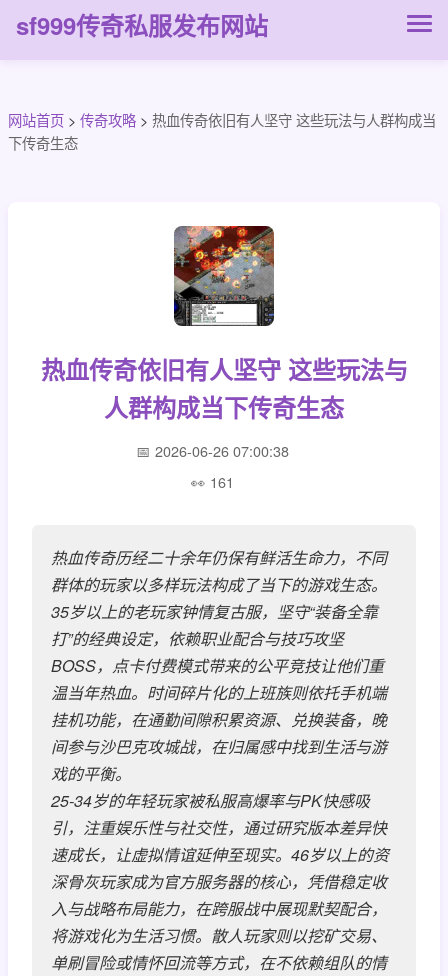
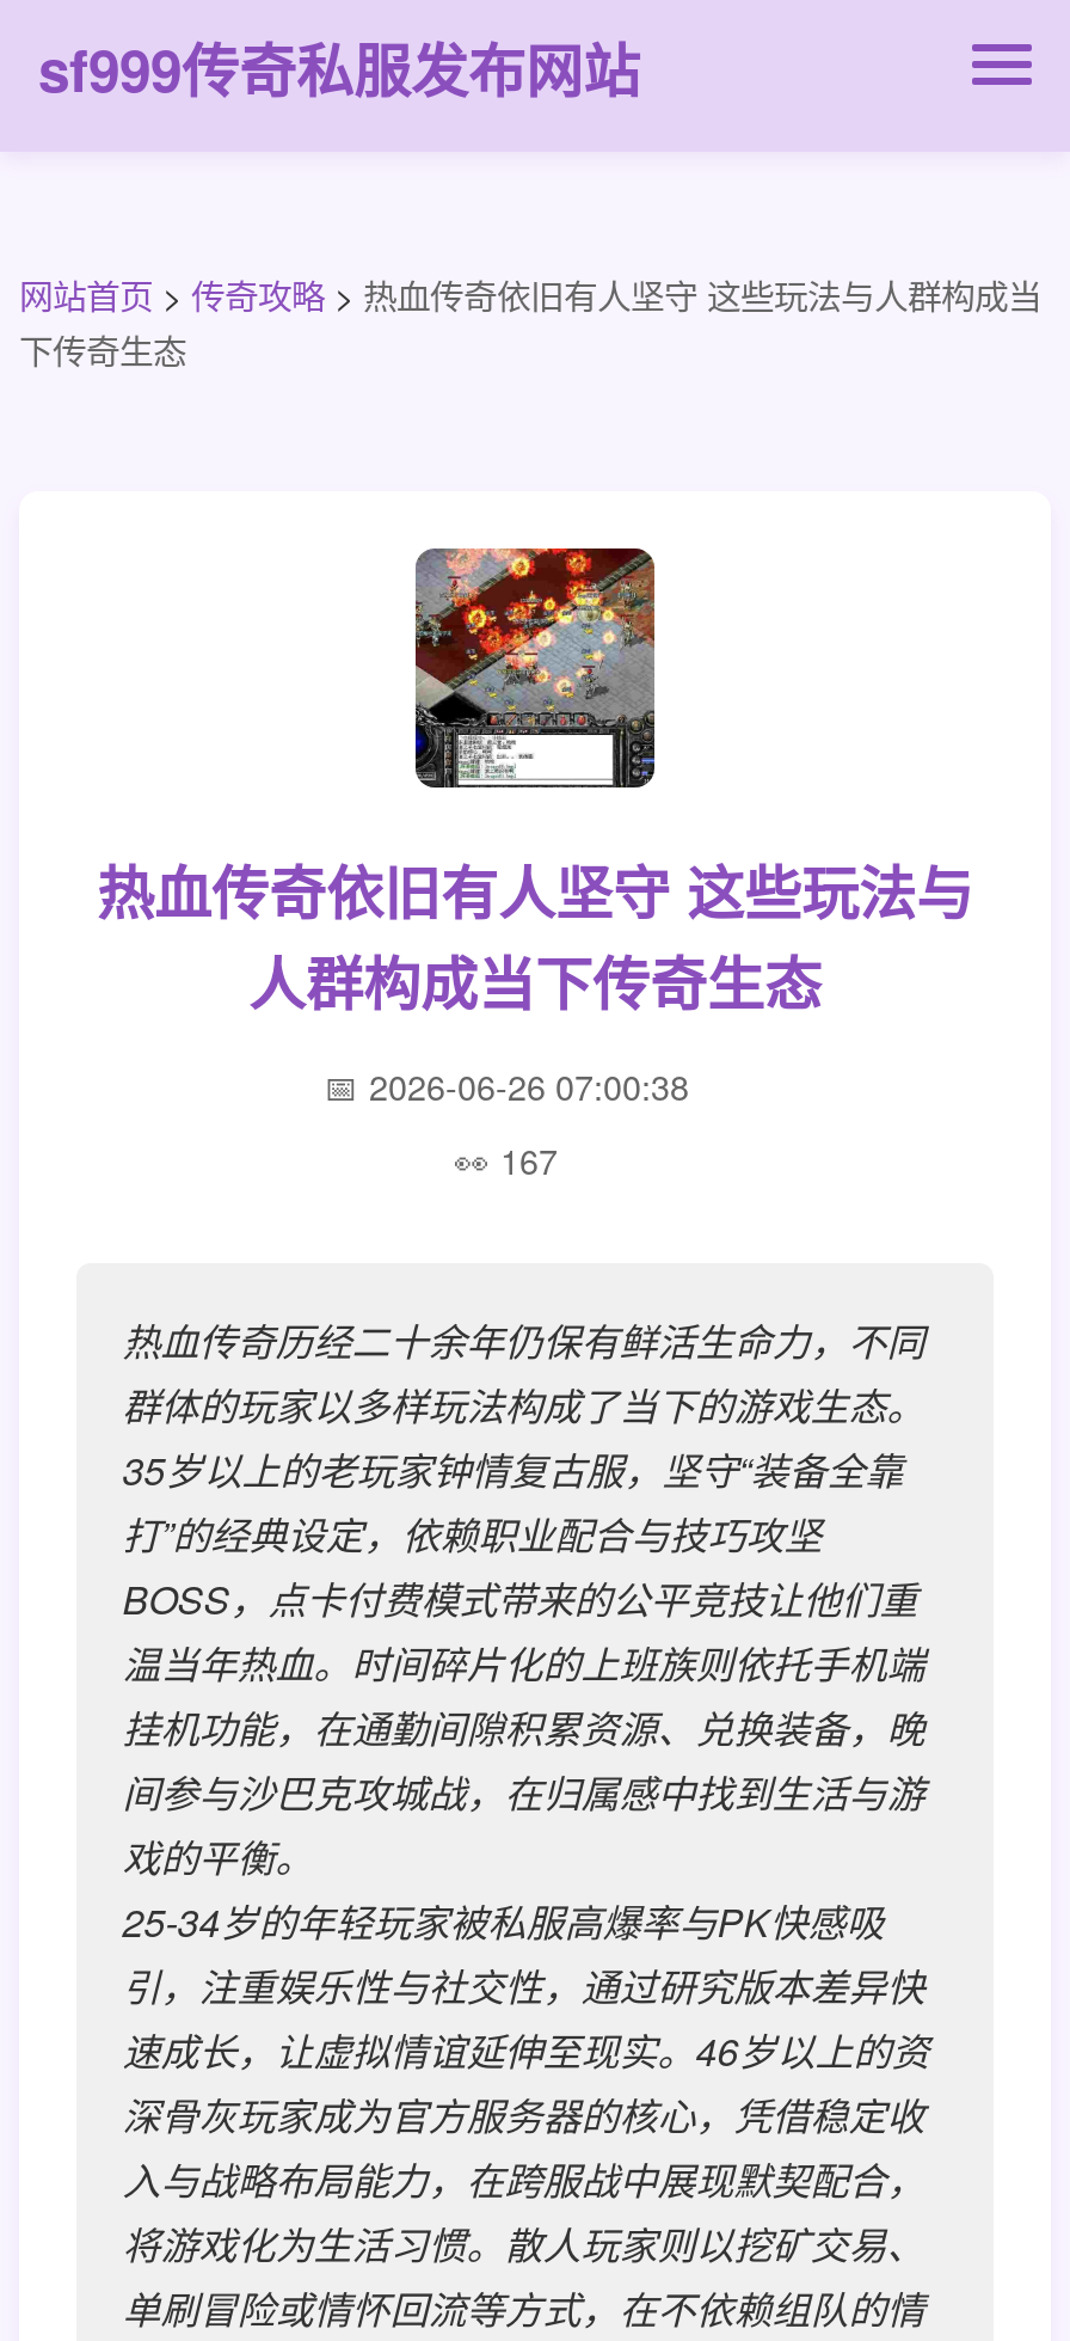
[209,471,233,492] 161 -> [500,1134,558,1184] 167

